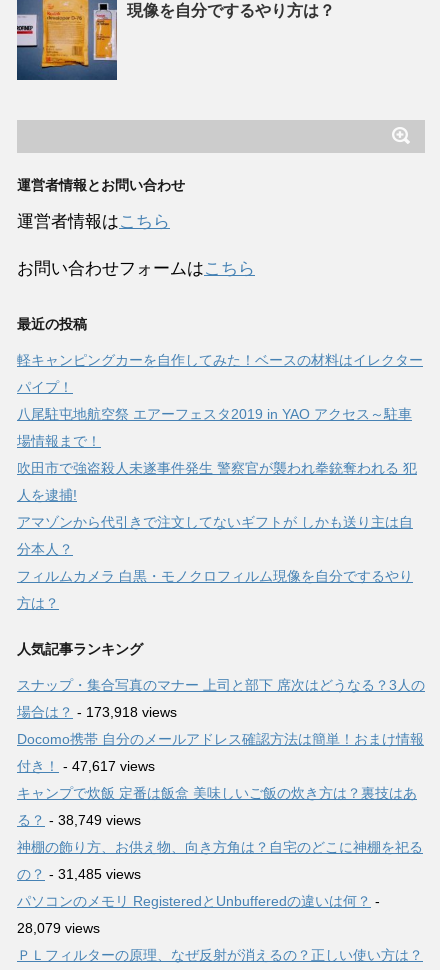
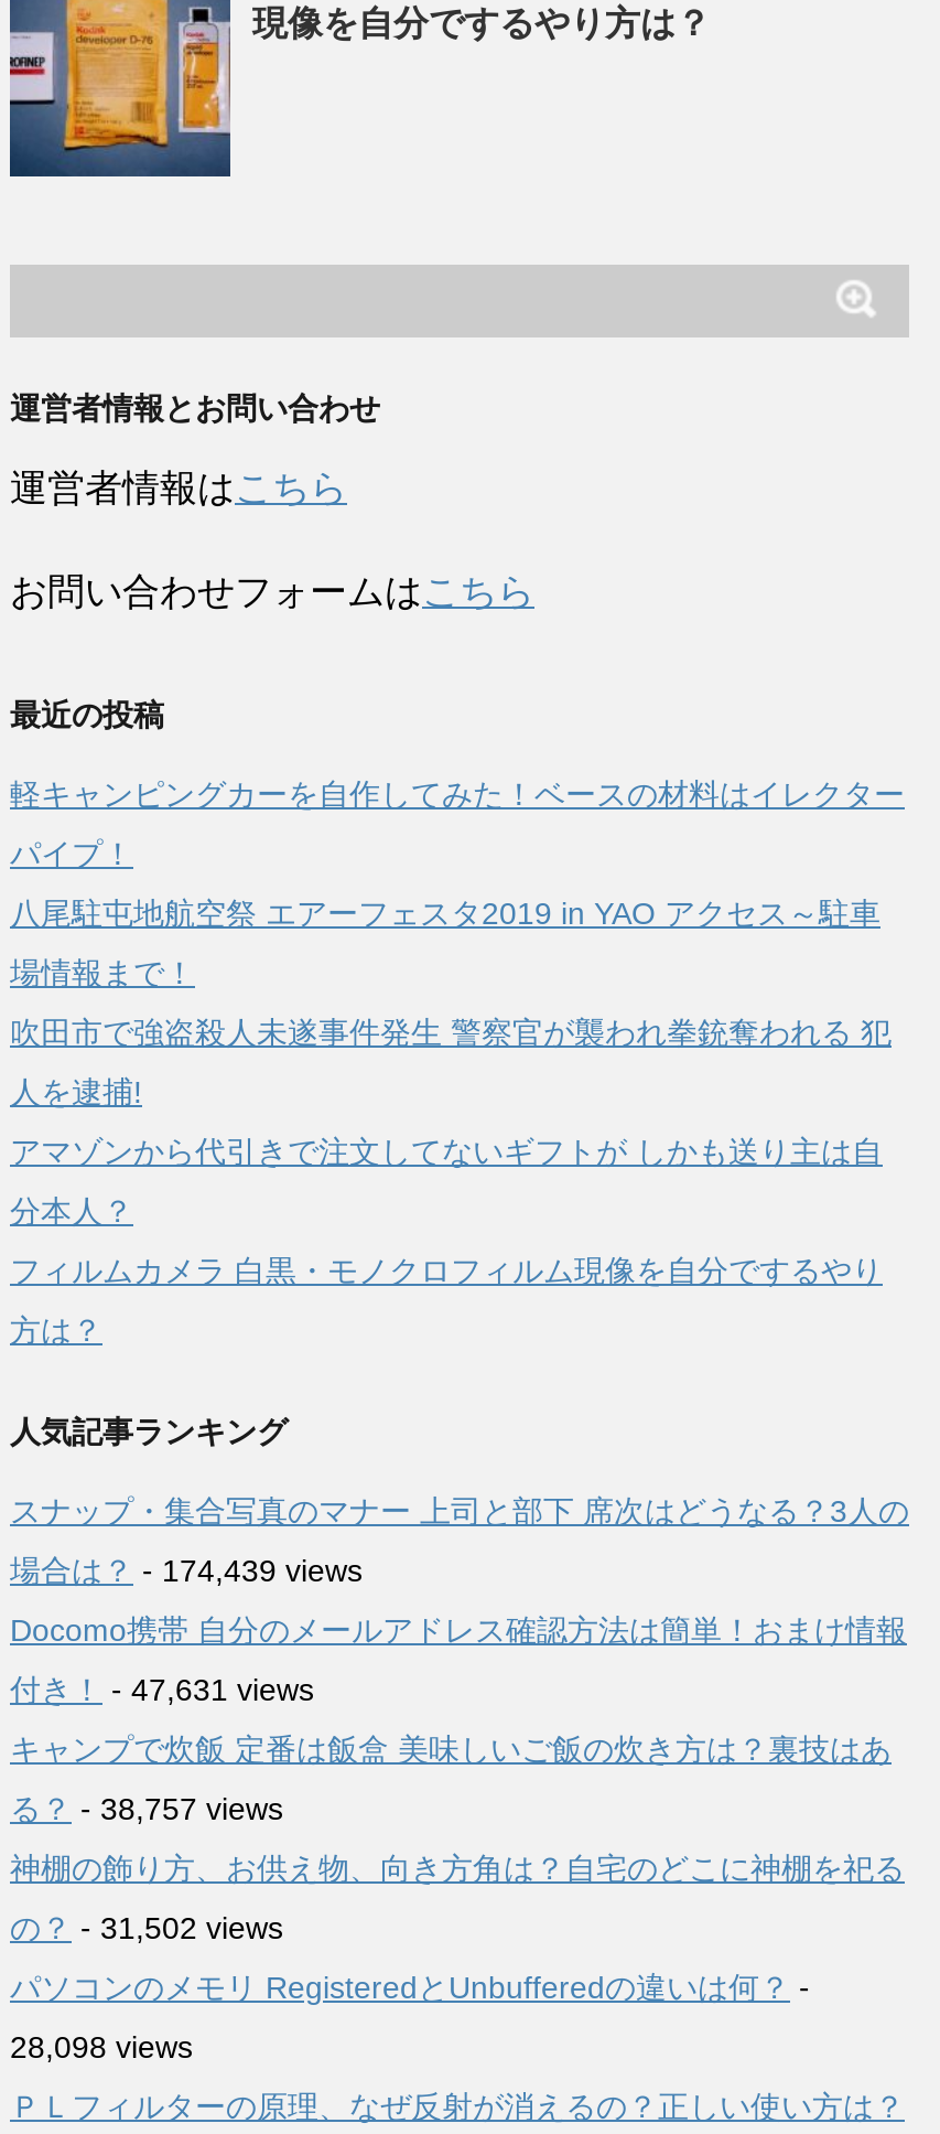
[17,704,177,720] 場合は？- 173,918 views -> [10,1553,363,1588] 場合は？- 174,439 views
[17,758,155,774] 付き！- 47,617 views -> [10,1672,314,1707] 付き！- 47,631 views
[17,812,141,828] る？- 38,749 views -> [10,1791,283,1826] る？- 38,757 views
[17,866,141,882] の？- 31,485 views -> [10,1910,283,1945] の？- 31,502 views
[17,920,100,936] 28,079 views -> [10,2029,193,2065] 28,098 views

